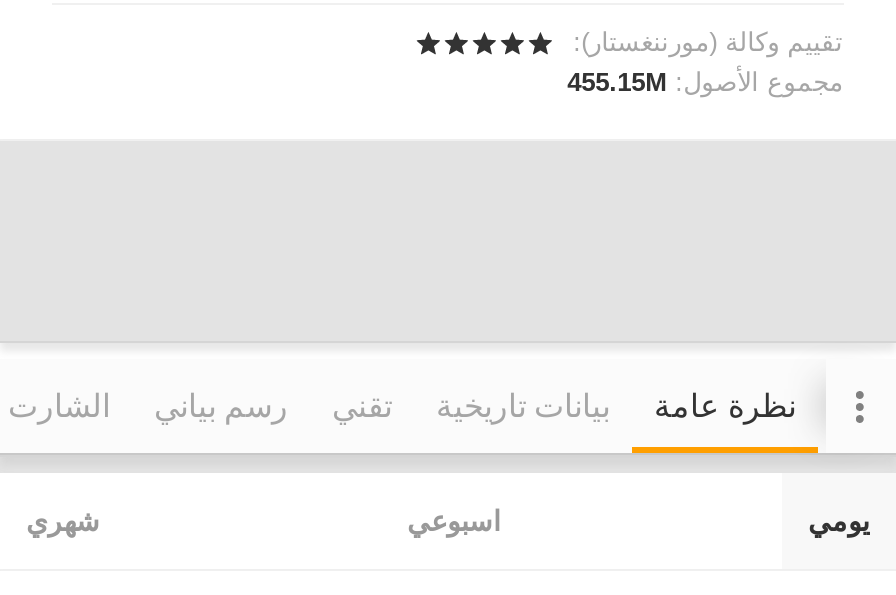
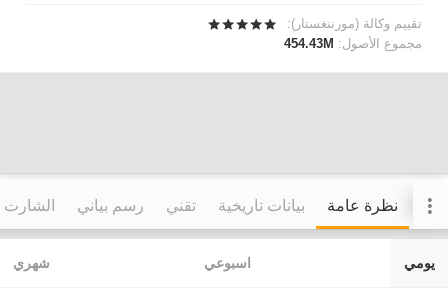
[567,67,843,97] مجموع الأصول: 455.15M -> [284,36,422,51] مجموع الأصول: 454.43M

